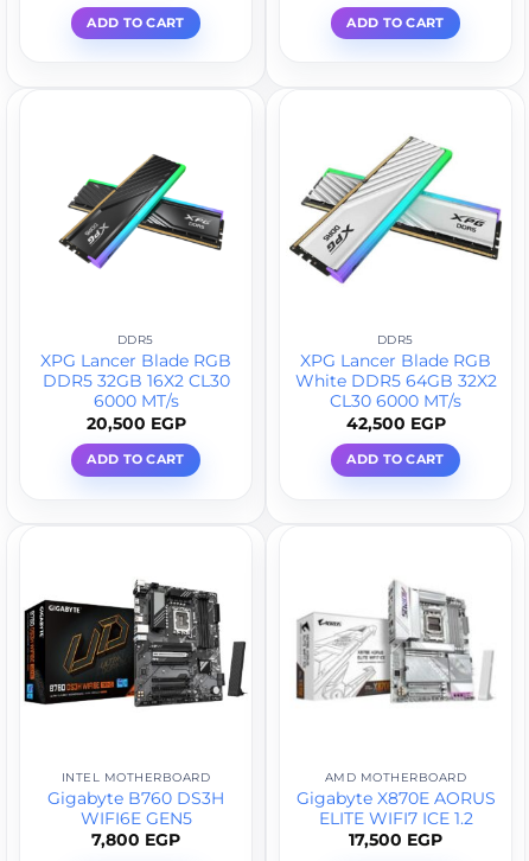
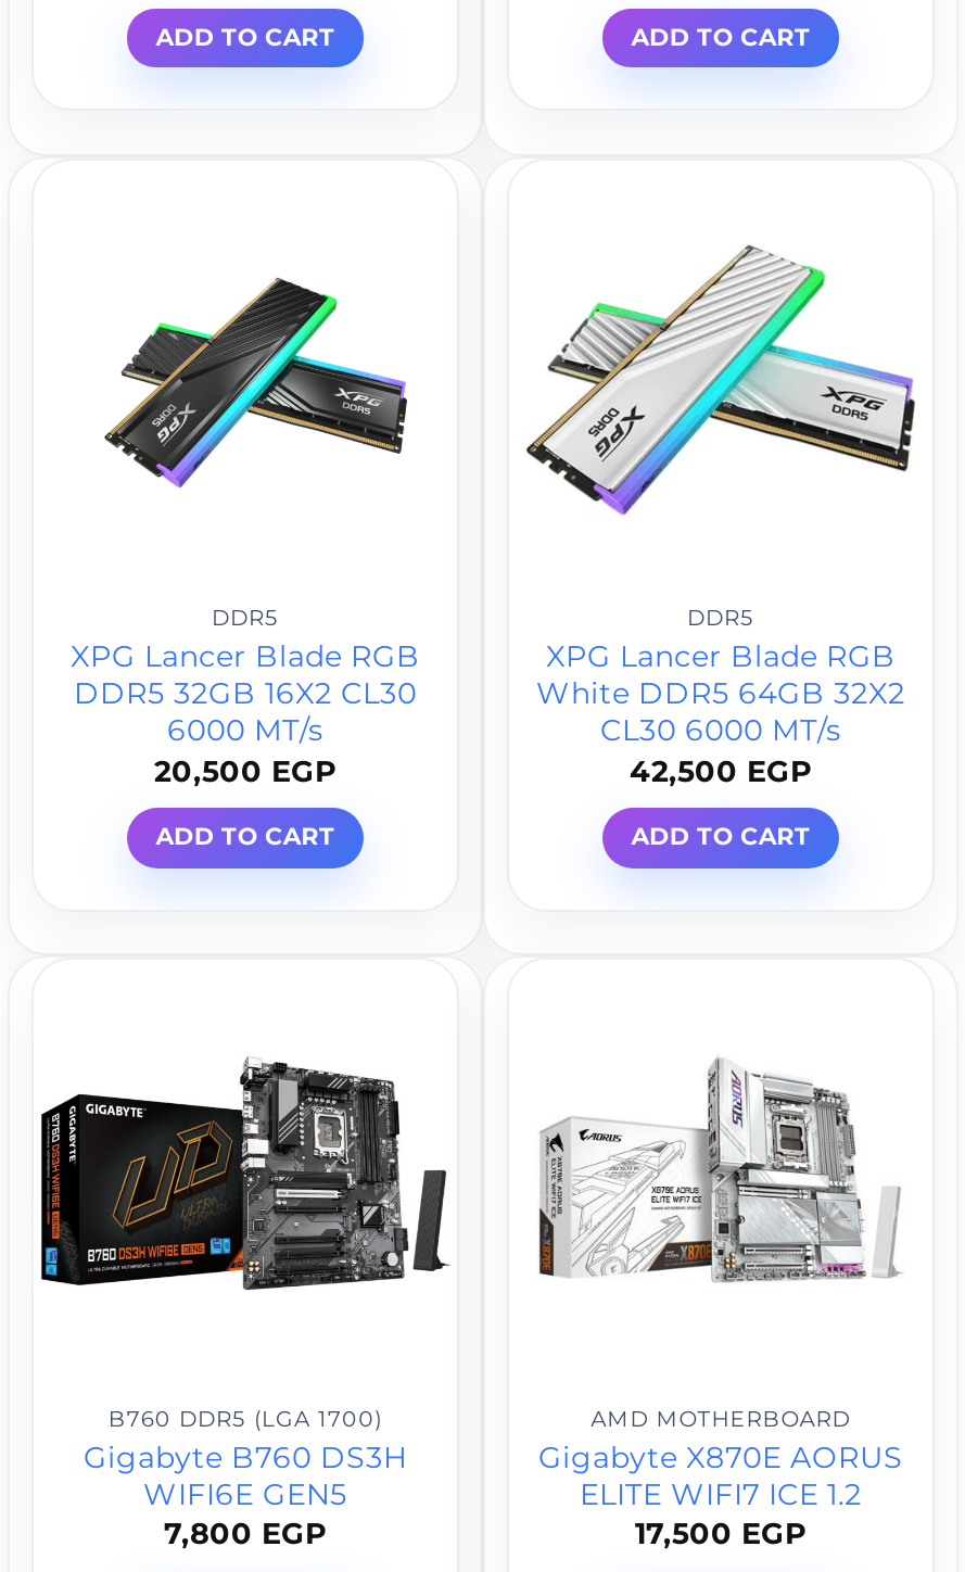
[61,770,210,785] INTEL MOTHERBOARD -> [108,1405,382,1433] B760 DDR5 (LGA 1700)

